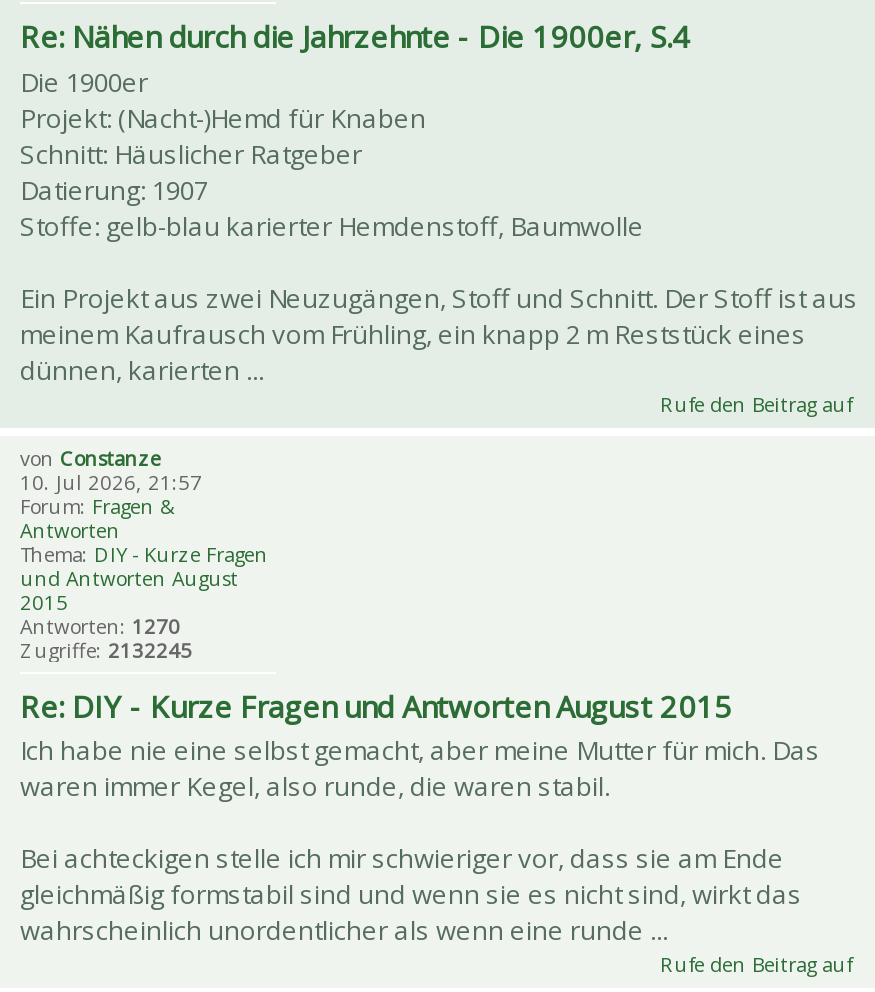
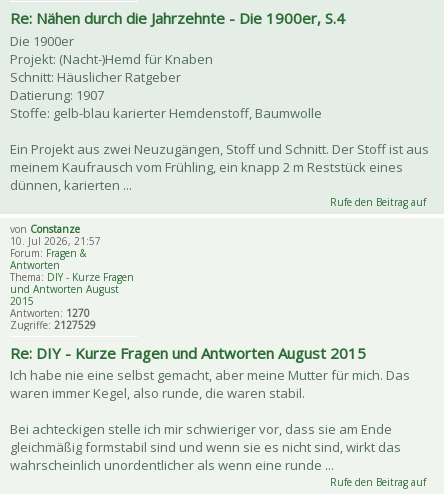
[20,635,192,663] Zugriffe:2132245 -> [10,317,96,331] Zugriffe:2127529

